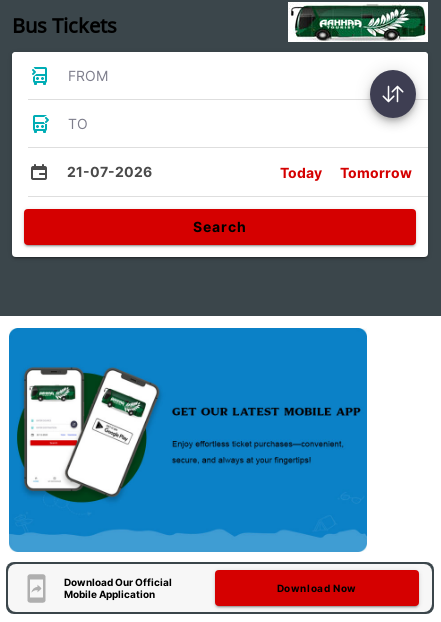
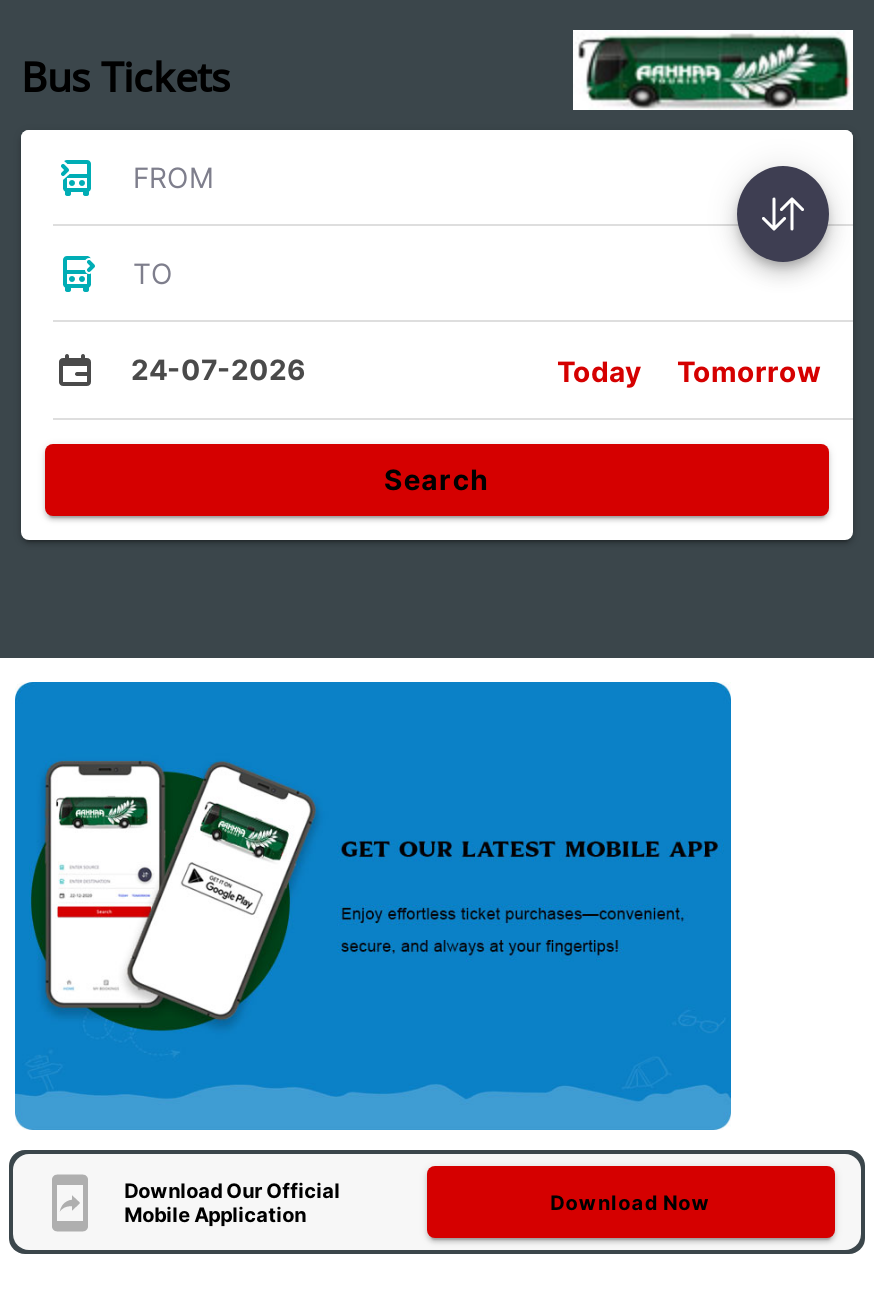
[67,163,152,180] 21-07-2026 -> [131,352,305,386] 24-07-2026

